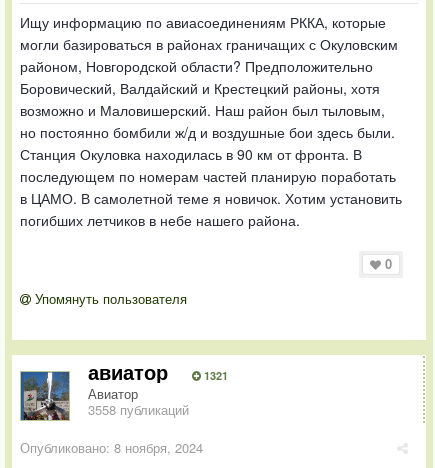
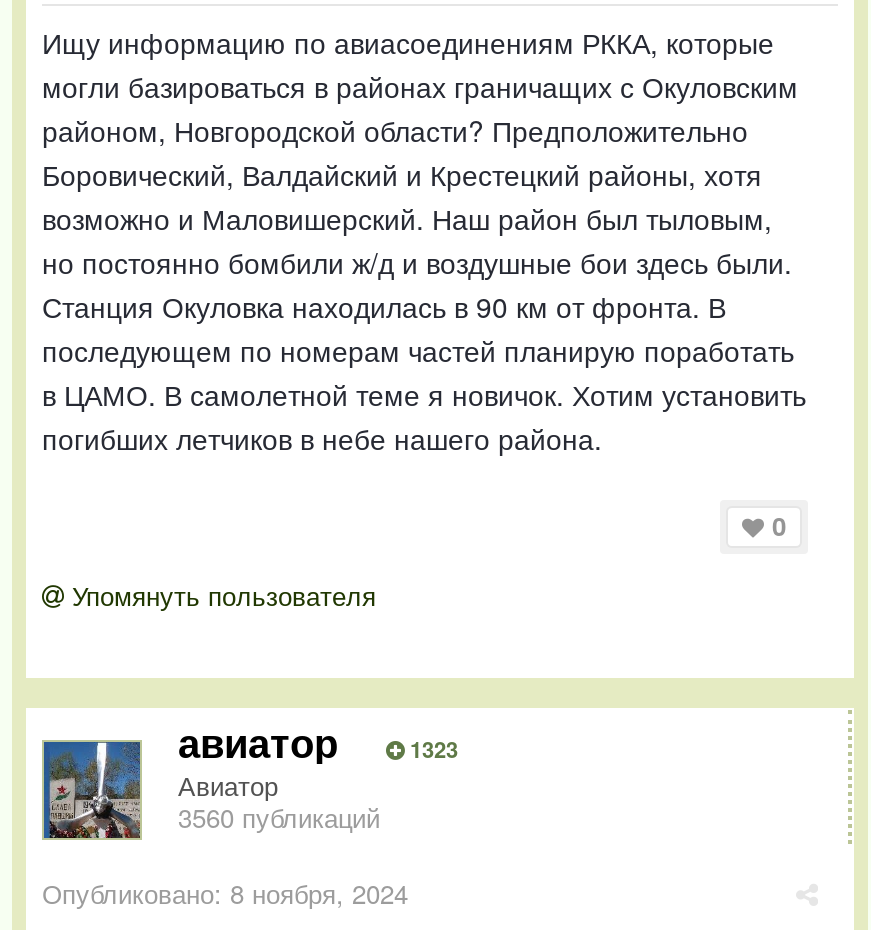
[201,368,228,383] 1321 -> [404,734,458,764] 1323
[88,400,189,419] 3558 публикаций -> [178,798,380,836] 3560 публикаций

